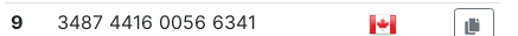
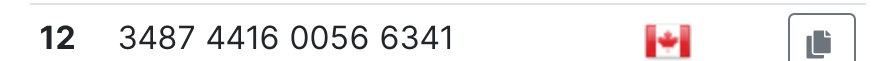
[10,10,256,34] 9 3487 4416 0056 6341 -> [40,17,454,57] 12 3487 4416 0056 6341

